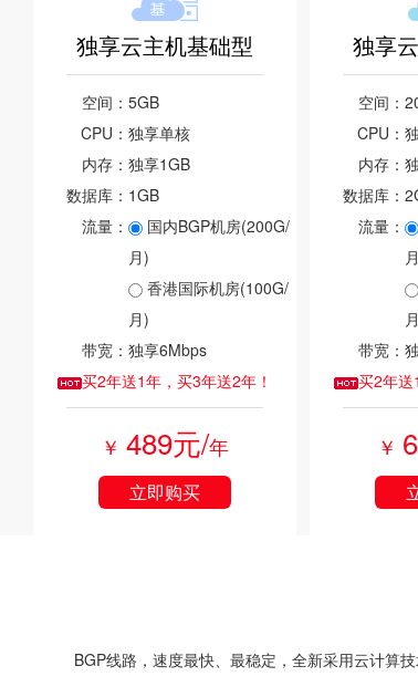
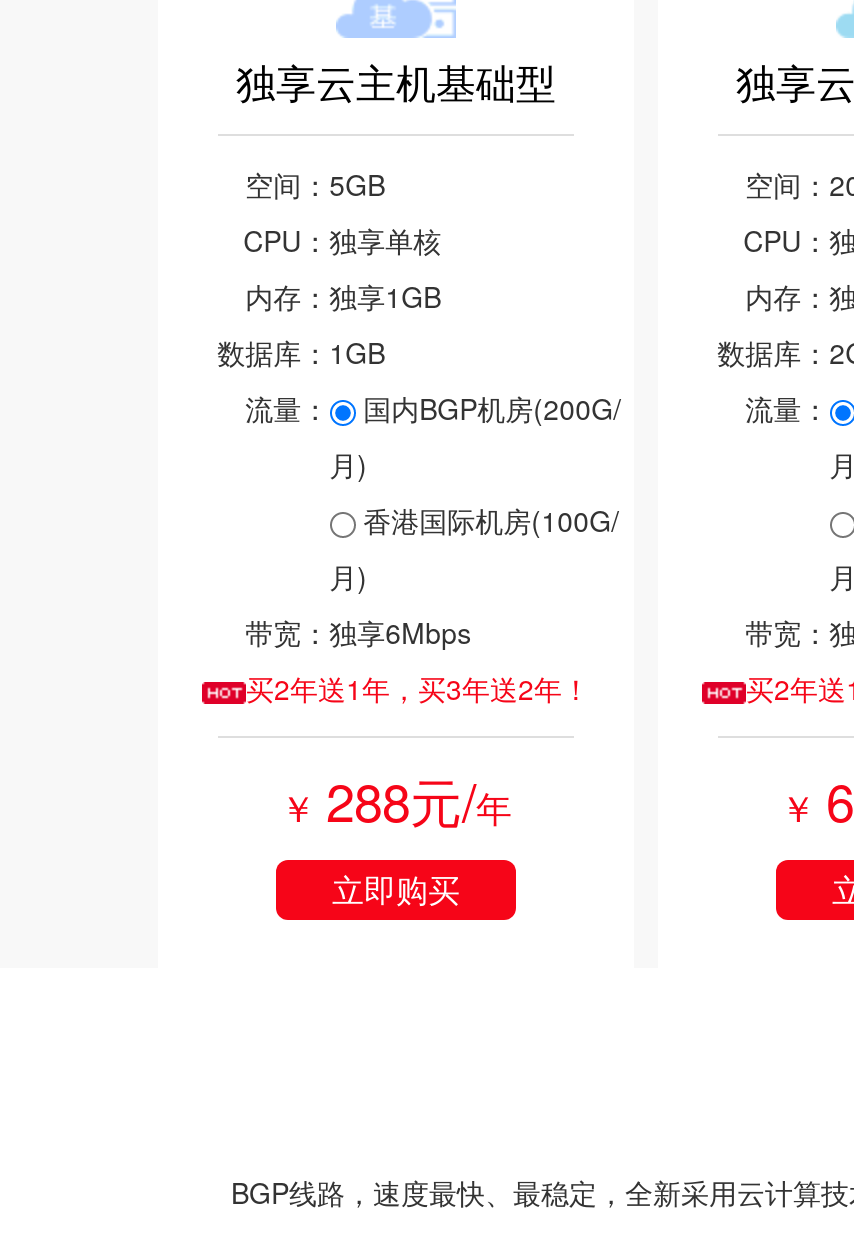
[101,421,229,462] ￥ 489元/年 -> [280,762,512,836] ￥ 288元/年

